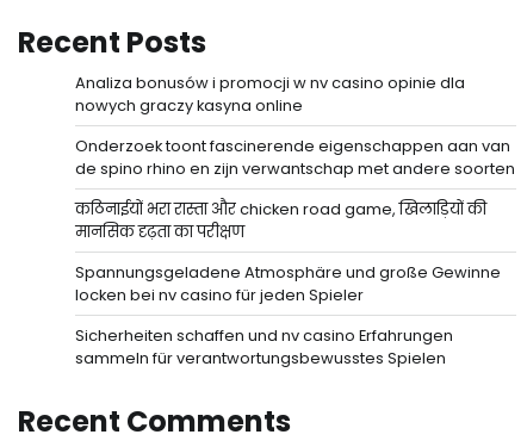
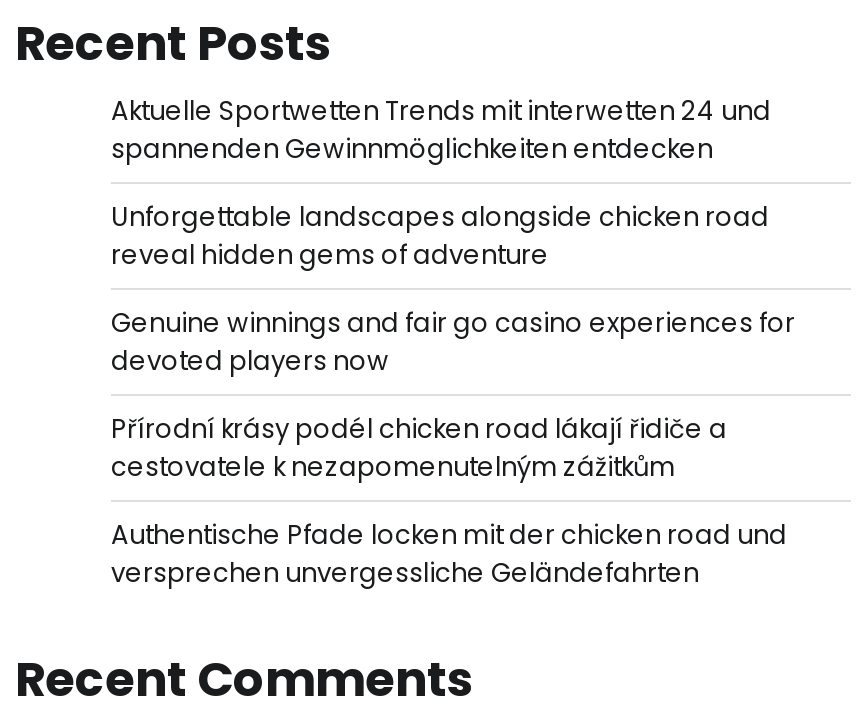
[75,72,465,117] Analiza bonusów i promocji w nv casino opinie dla | nowych graczy kasyna online -> [111,92,771,168] Aktuelle Sportwetten Trends mit interwetten 24 und | spannenden Gewinnmöglichkeiten entdecken
[75,135,515,180] Onderzoek toont fascinerende eigenschappen aan van | de spino rhino en zijn verwantschap met andere soorten -> [111,198,769,274] Unforgettable landscapes alongside chicken road | reveal hidden gems of adventure
[75,198,486,243] कठिनाईयों भरा रास्ता और chicken road game, खिलाड़ियों की | मानसिक दृढ़ता का परीक्षण -> [111,304,795,380] Genuine winnings and fair go casino experiences for | devoted players now
[75,261,501,306] Spannungsgeladene Atmosphäre und große Gewinne | locken bei nv casino für jeden Spieler -> [111,410,727,486] Přírodní krásy podél chicken road lákají řidiče a | cestovatele k nezapomenutelným zážitkům
[75,324,453,370] Sicherheiten schaffen und nv casino Erfahrungen | sammeln für verantwortungsbewusstes Spielen -> [111,516,787,592] Authentische Pfade locken mit der chicken road und | versprechen unvergessliche Geländefahrten

